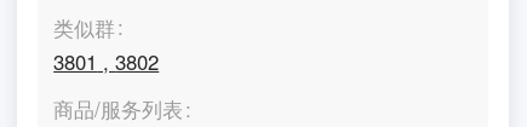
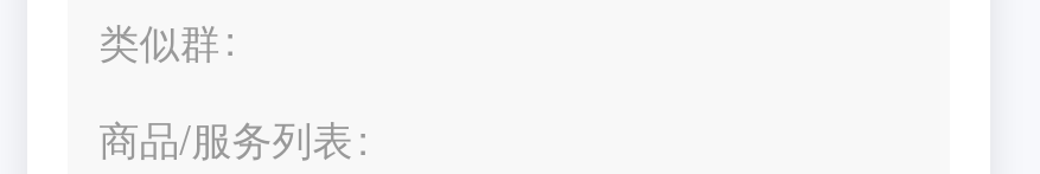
[54,47,159,76] 3801, 3802 -> none

